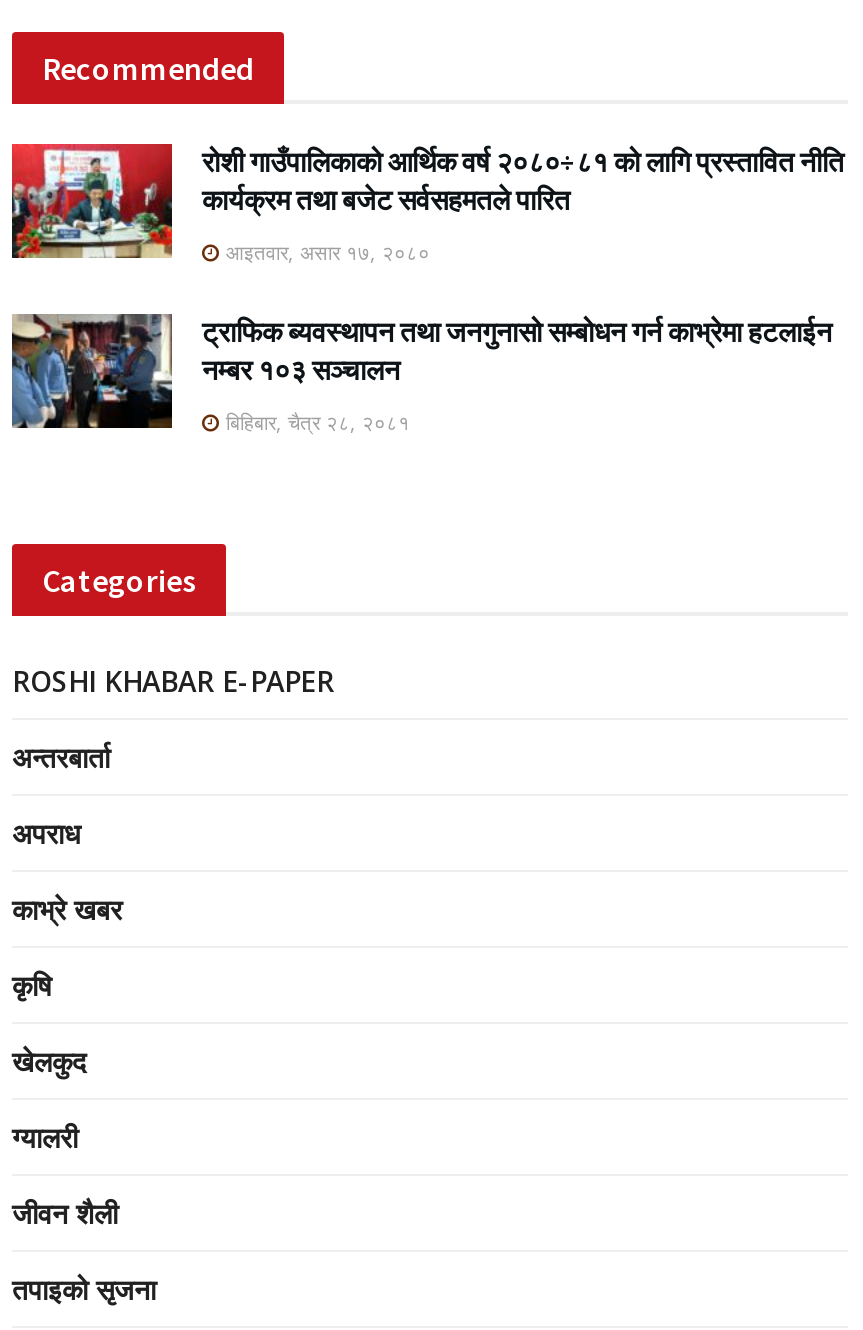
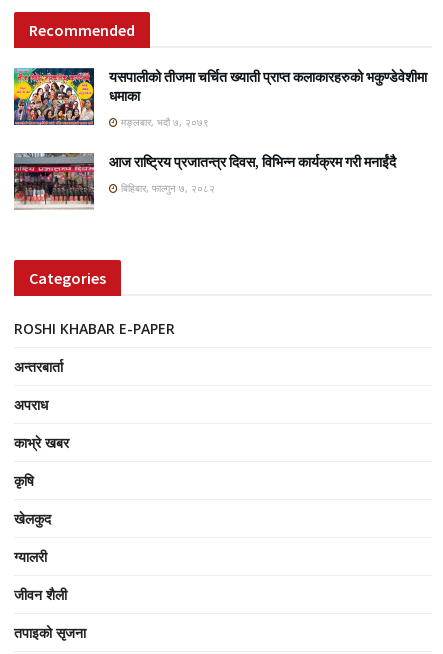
[10,142,844,258] [image] | रोशी गाउँपालिकाको आर्थिक वर्ष २०८०÷८१ को लागि प्रस्तावित नीति | कार्यक्रम तथा बजेट सर्वसहमतले पारित -> [13,67,427,126] [image] | यसपालीको तीजमा चर्चित ख्याती प्राप्त कलाकारहरुको भकुण्डेवेशीमा | धमाका
[220,238,430,266] आइतवार, असार १७, २०८० -> [118,115,209,129] मङ्लबार, भदौ ७, २०७९
[10,314,832,430] [image] | ट्राफिक ब्यवस्थापन तथा जनगुनासो सम्बोधन गर्न काभ्रेमा हटलाईन | नम्बर १०३ सञ्चालन -> [13,153,396,210] [image] | आज राष्ट्रिय प्रजातन्त्र दिवस, विभिन्न कार्यक्रम गरी मनाईंदै
[220,408,410,436] बिहिबार, चैत्र २८, २०८१ -> [118,181,215,195] बिहिबार, फाल्गुन ७, २०८२

